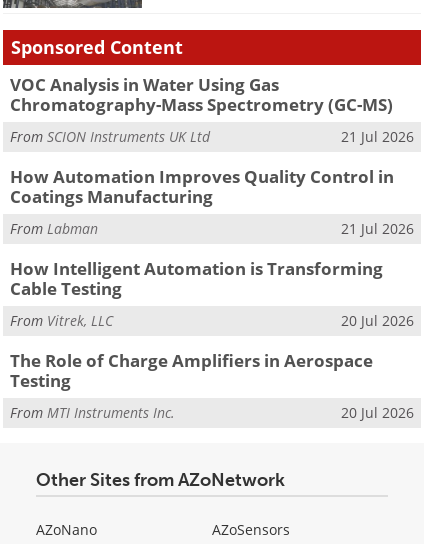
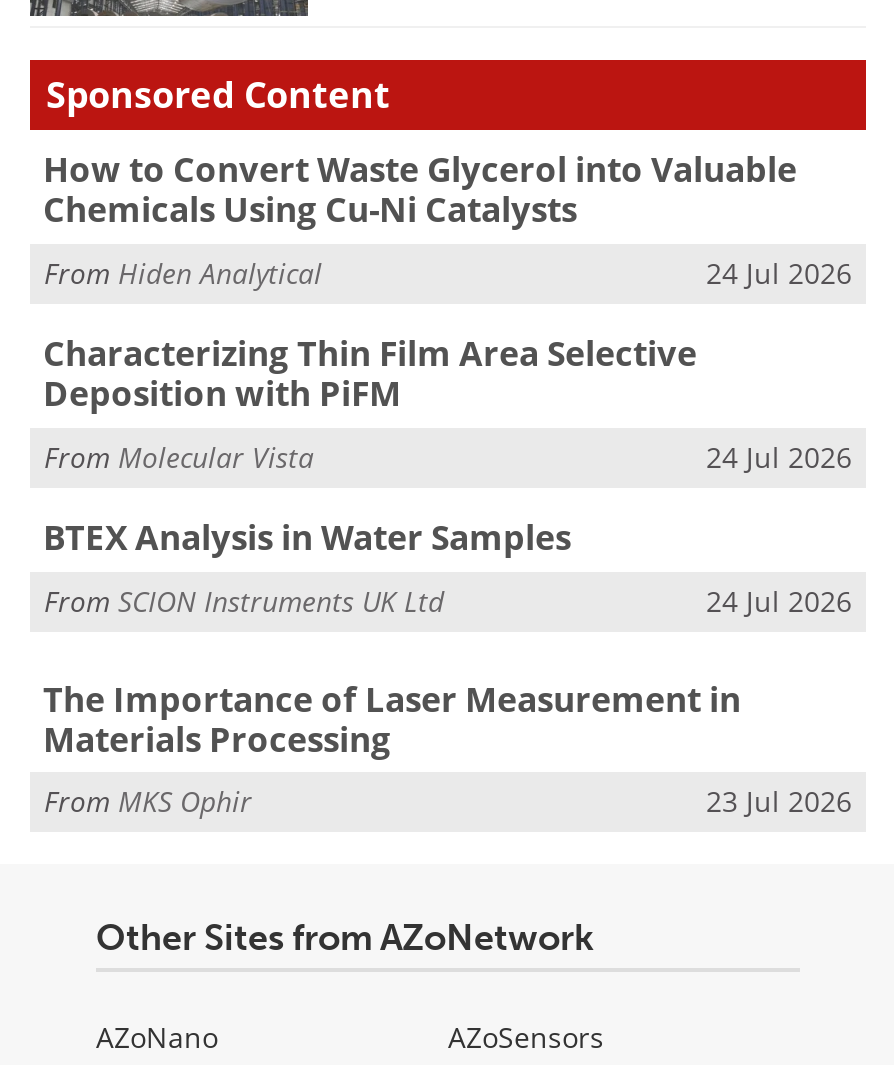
[9,73,392,116] VOC Analysis in Water Using Gas | Chromatography-Mass Spectrometry (GC-MS) -> [43,146,852,560] How to Convert Waste Glycerol into Valuable | Chemicals Using Cu-Ni Catalysts | From Hiden Analytical | 24 Jul 2026 | Characterizing Thin Film Area Selective | Deposition with PiFM | From Molecular Vista | 24 Jul 2026 | BTEX Analysis in Water Samples
[9,126,414,422] 21 Jul 2026 | How Automation Improves Quality Control in | Coatings Manufacturing | From Labman | 21 Jul 2026 | How Intelligent Automation is Transforming | Cable Testing | From Vitrek, LLC | 20 Jul 2026 | The Role of Charge Amplifiers in Aerospace | Testing | From MTI Instruments Inc. | 20 Jul 2026 -> [43,581,852,821] 24 Jul 2026 | The Importance of Laser Measurement in | Materials Processing | From MKS Ophir | 23 Jul 2026
moved [10,126,210,145] -> [44,581,444,619]: From SCION Instruments UK Ltd

